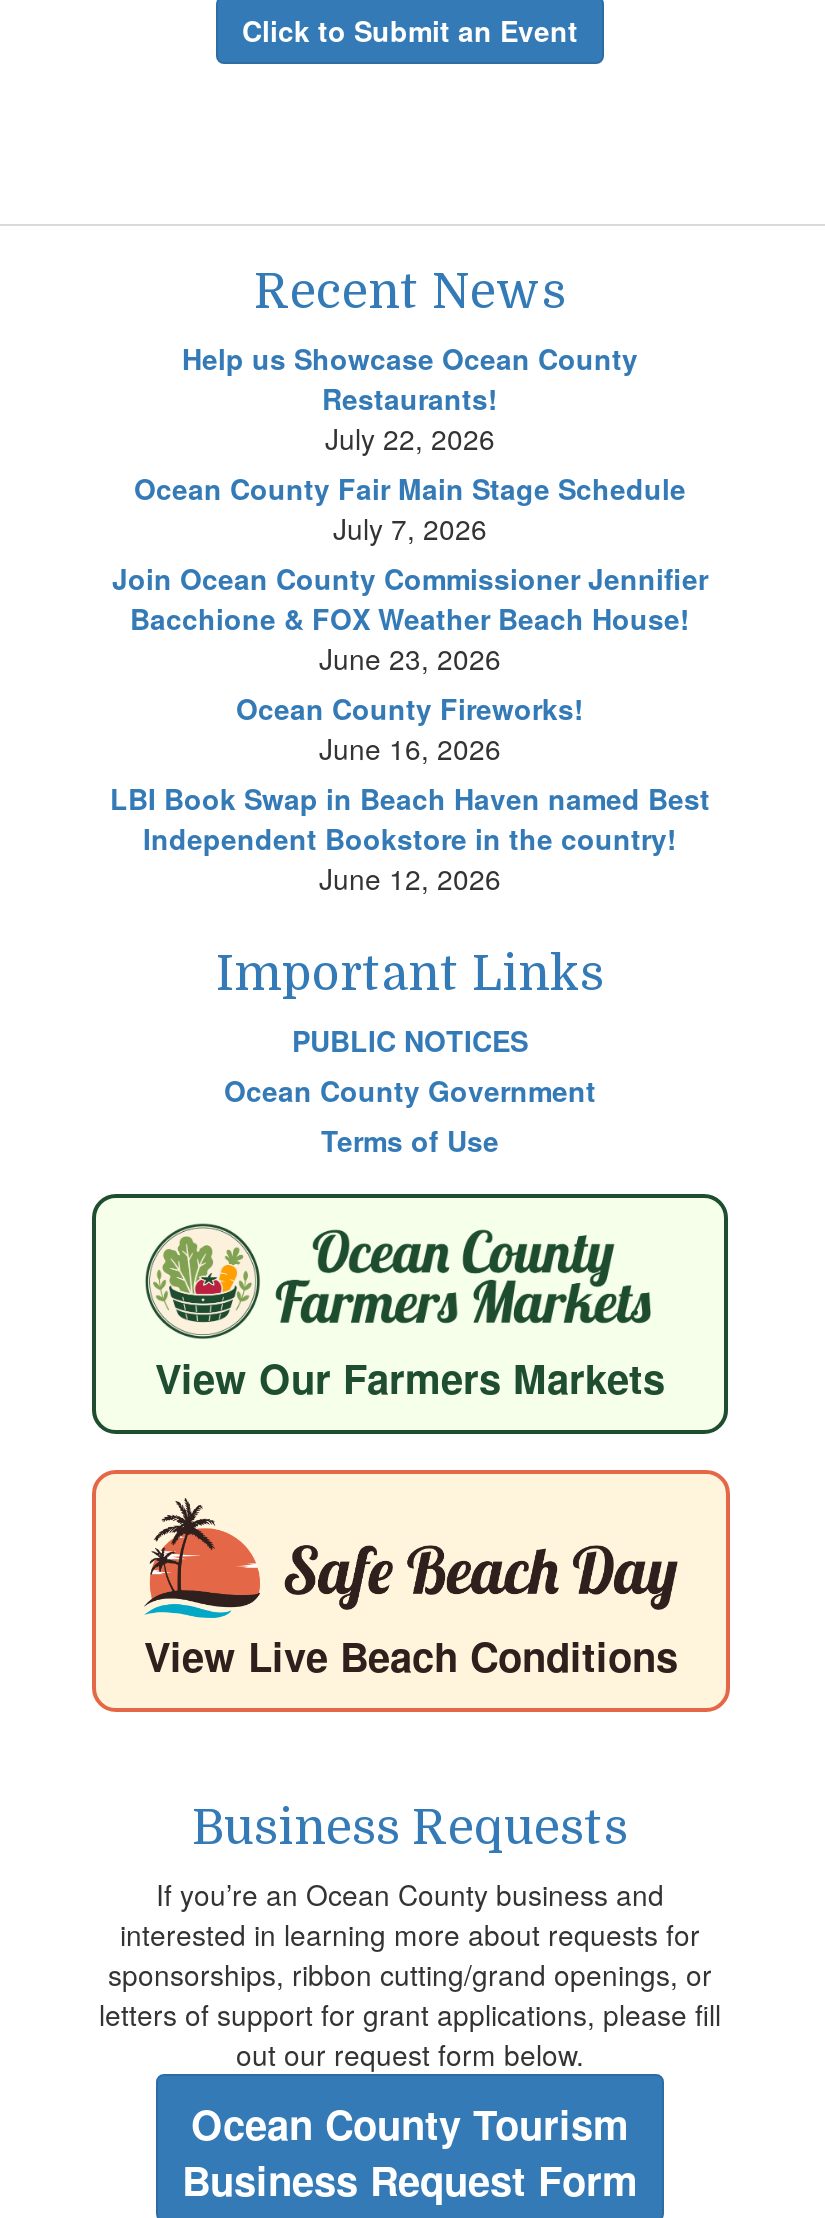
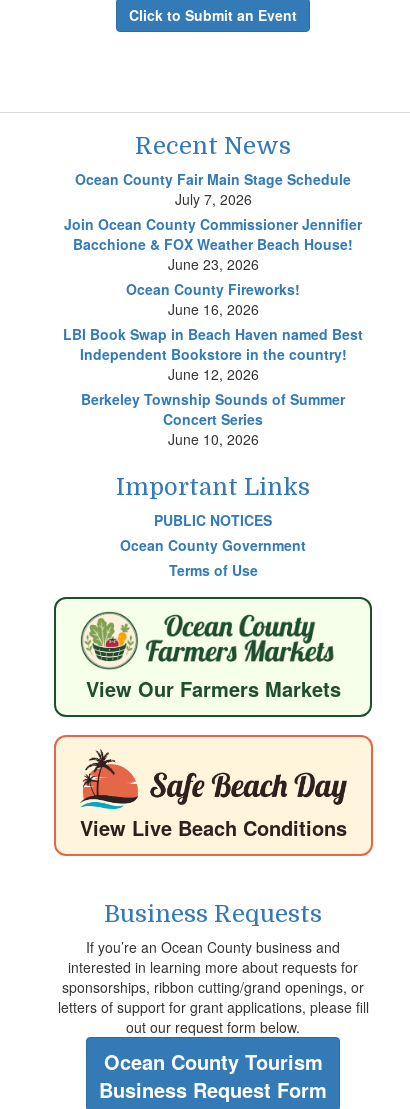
[182,338,638,458] Help us Showcase Ocean County | Restaurants! | July 22, 2026 -> none
moved [110,468,710,898] -> [63,169,363,384]: Ocean County Fair Main Stage Schedule | July 7, 2026 | Join Ocean County Commissioner Jennifier | ... | Independent Bookstore in the country! | June 12, 2026
none -> [81,389,345,449] Berkeley Township Sounds of Summer | Concert Series | June 10, 2026

